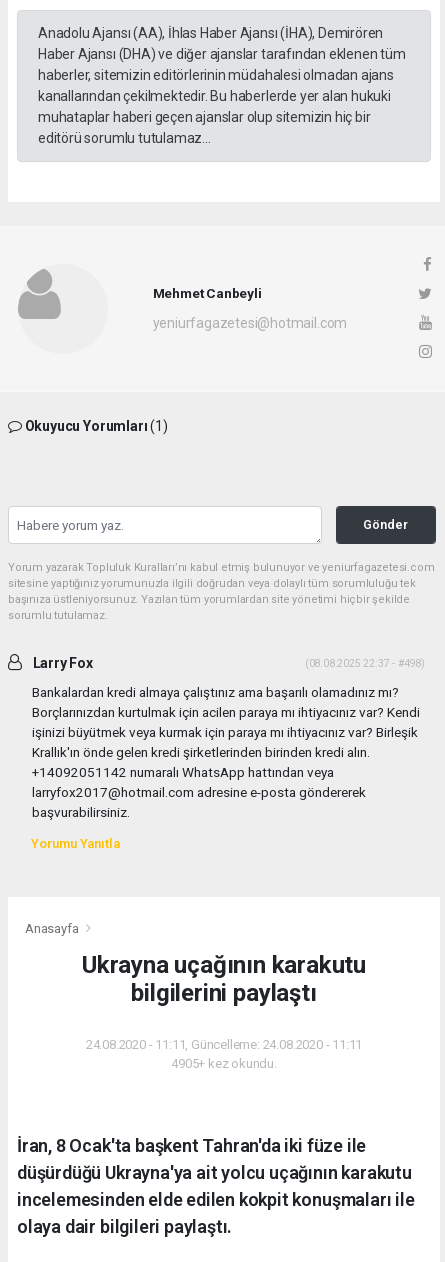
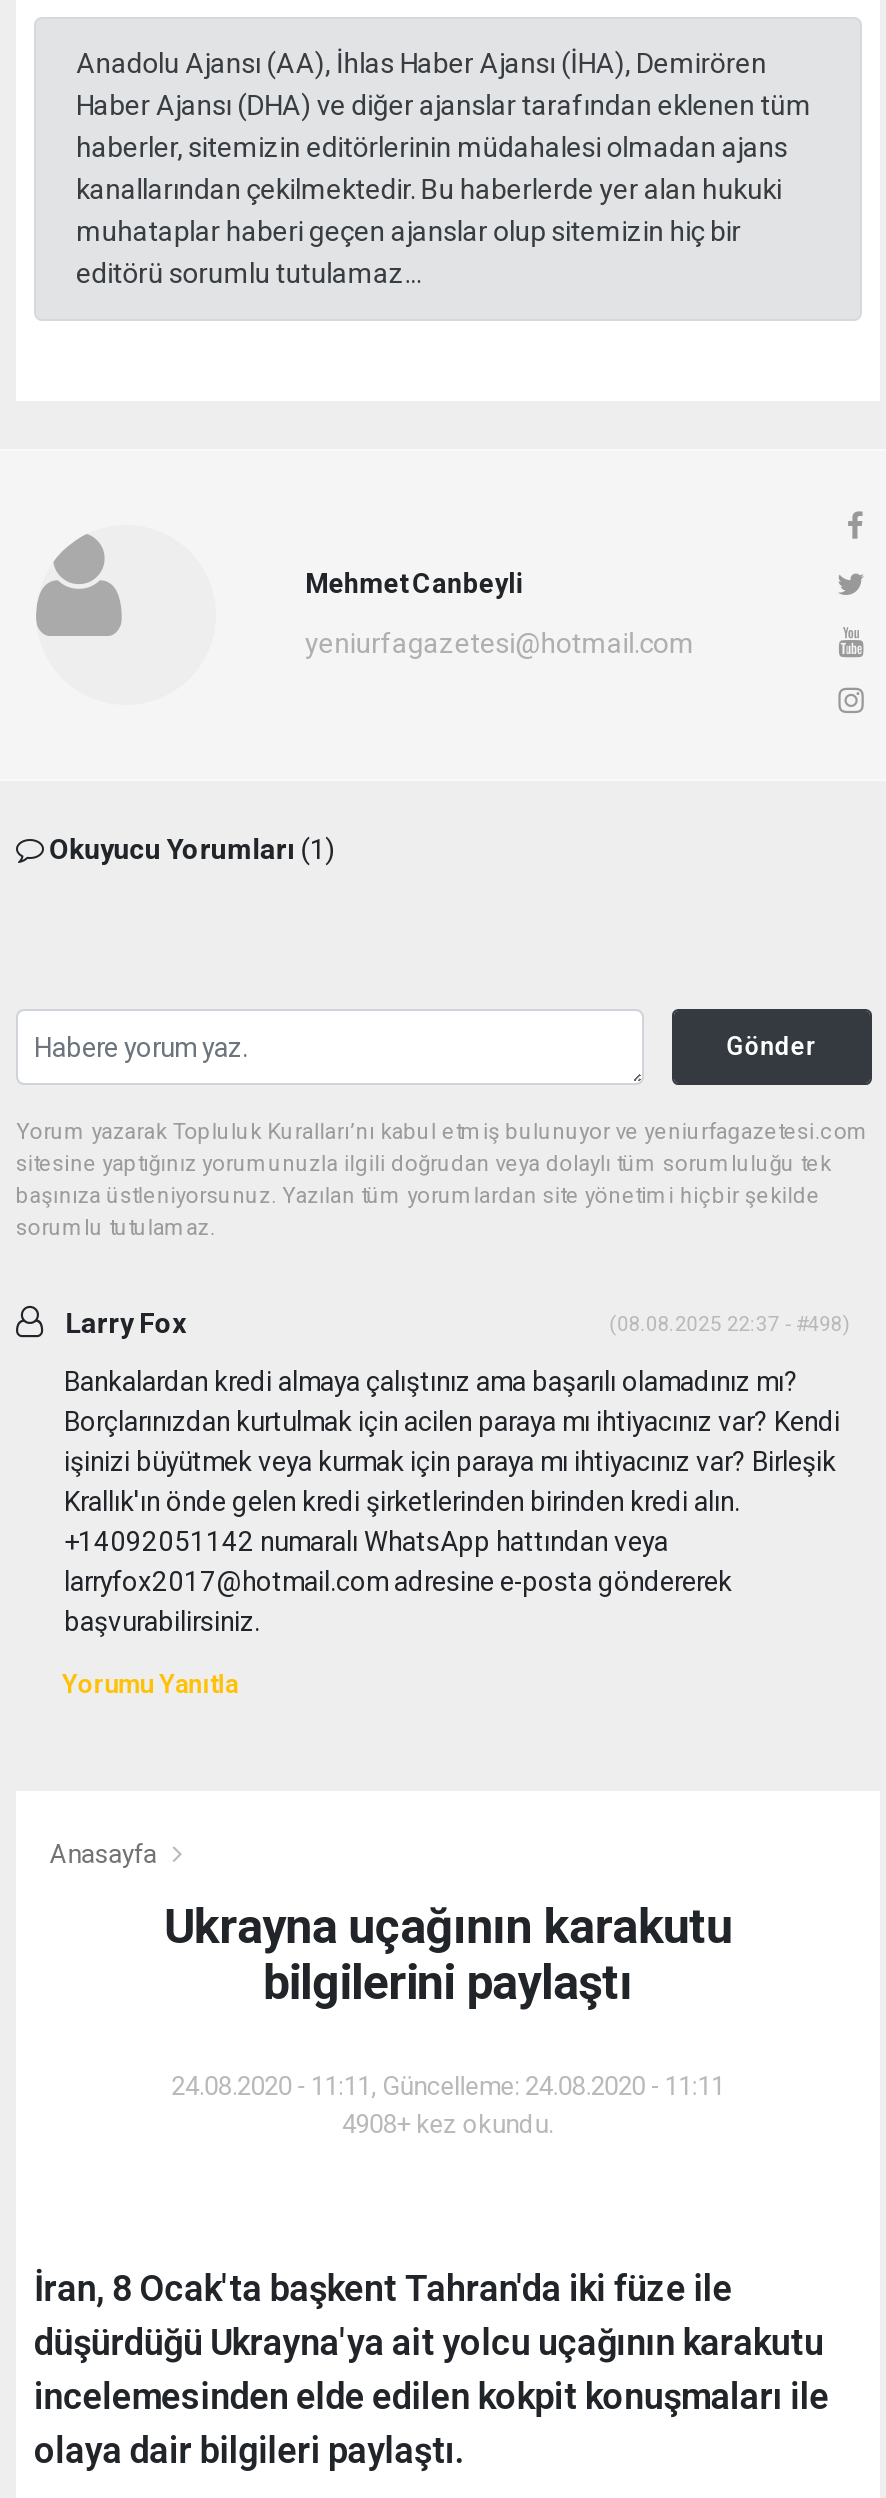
[171,1056,277,1071] 4905+ kez okundu. -> [342,2109,554,2139] 4908+ kez okundu.

